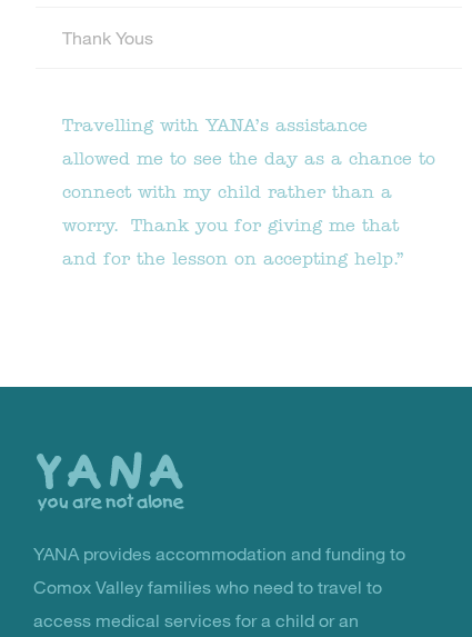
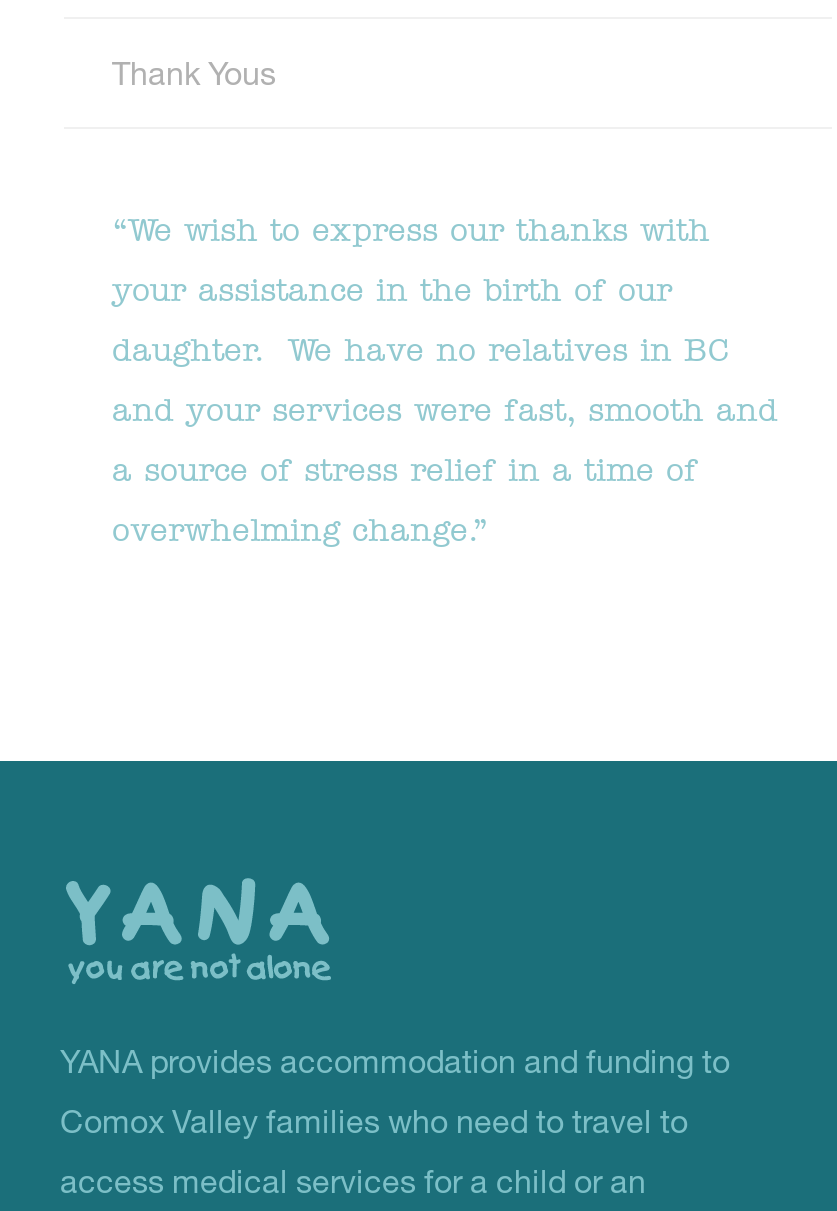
[62,113,435,270] Travelling with YANA’s assistance | allowed me to see the day as a chance to | connect with my child rather than a | worry. Thank you for giving me that | and for the lesson on accepting help.” -> [112,209,778,551] “We wish to express our thanks with | your assistance in the birth of our | daughter. We have no relatives in BC | and your services were fast, smooth and | a source of stress relief in a time of | overwhelming change.”

